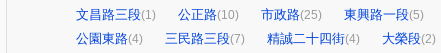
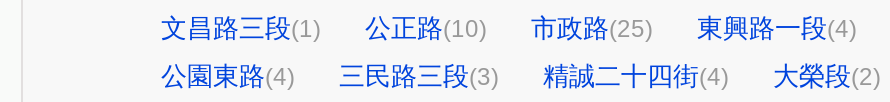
[76,7,424,22] 文昌路三段(1) 公正路(10) 市政路(25) 東興路一段(5) -> [161,13,857,43] 文昌路三段(1) 公正路(10) 市政路(25) 東興路一段(4)
[76,31,436,46] 公園東路(4) 三民路三段(7) 精誠二十四街(4) 大榮段(2) -> [161,61,881,91] 公園東路(4) 三民路三段(3) 精誠二十四街(4) 大榮段(2)

